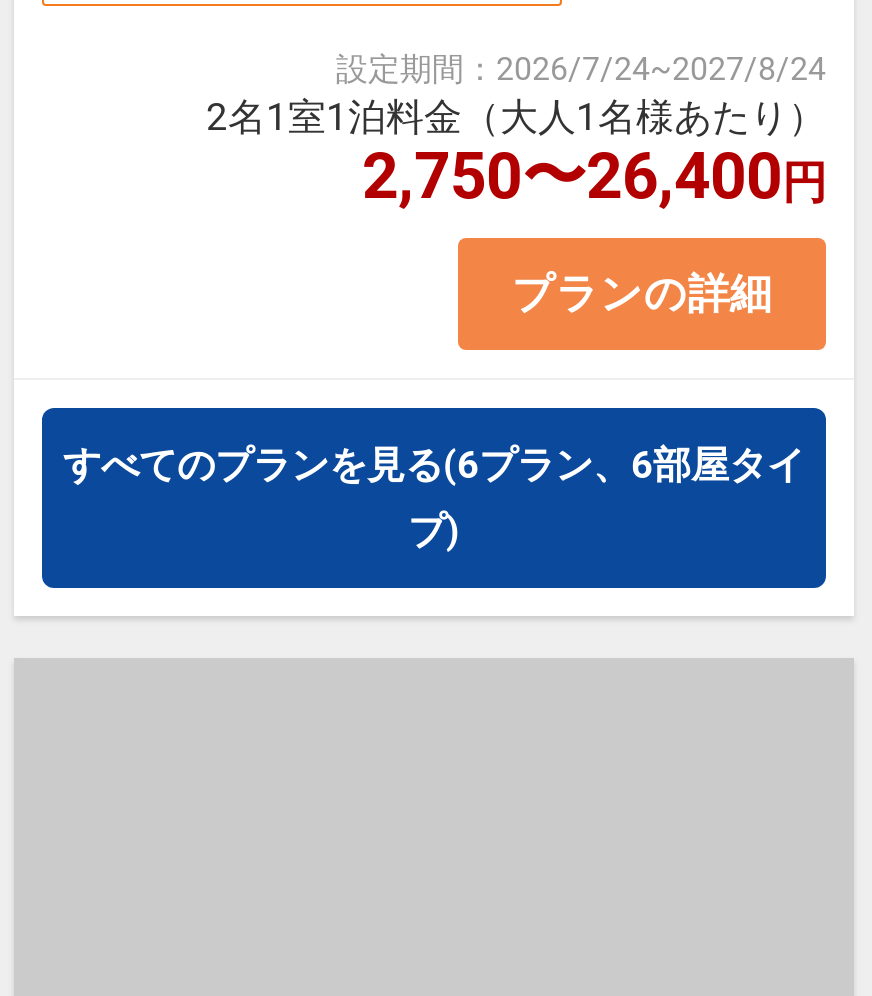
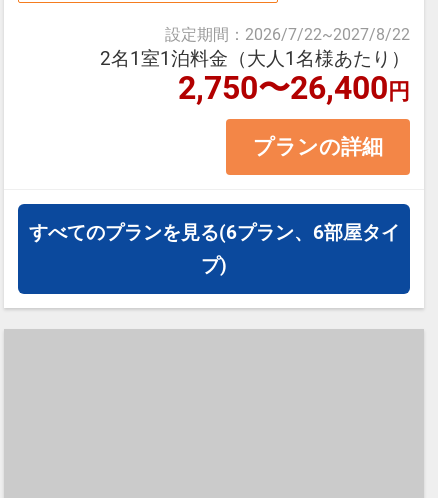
[336,50,826,88] 設定期間：2026/7/24~2027/8/24 -> [165,25,410,44] 設定期間：2026/7/22~2027/8/22

